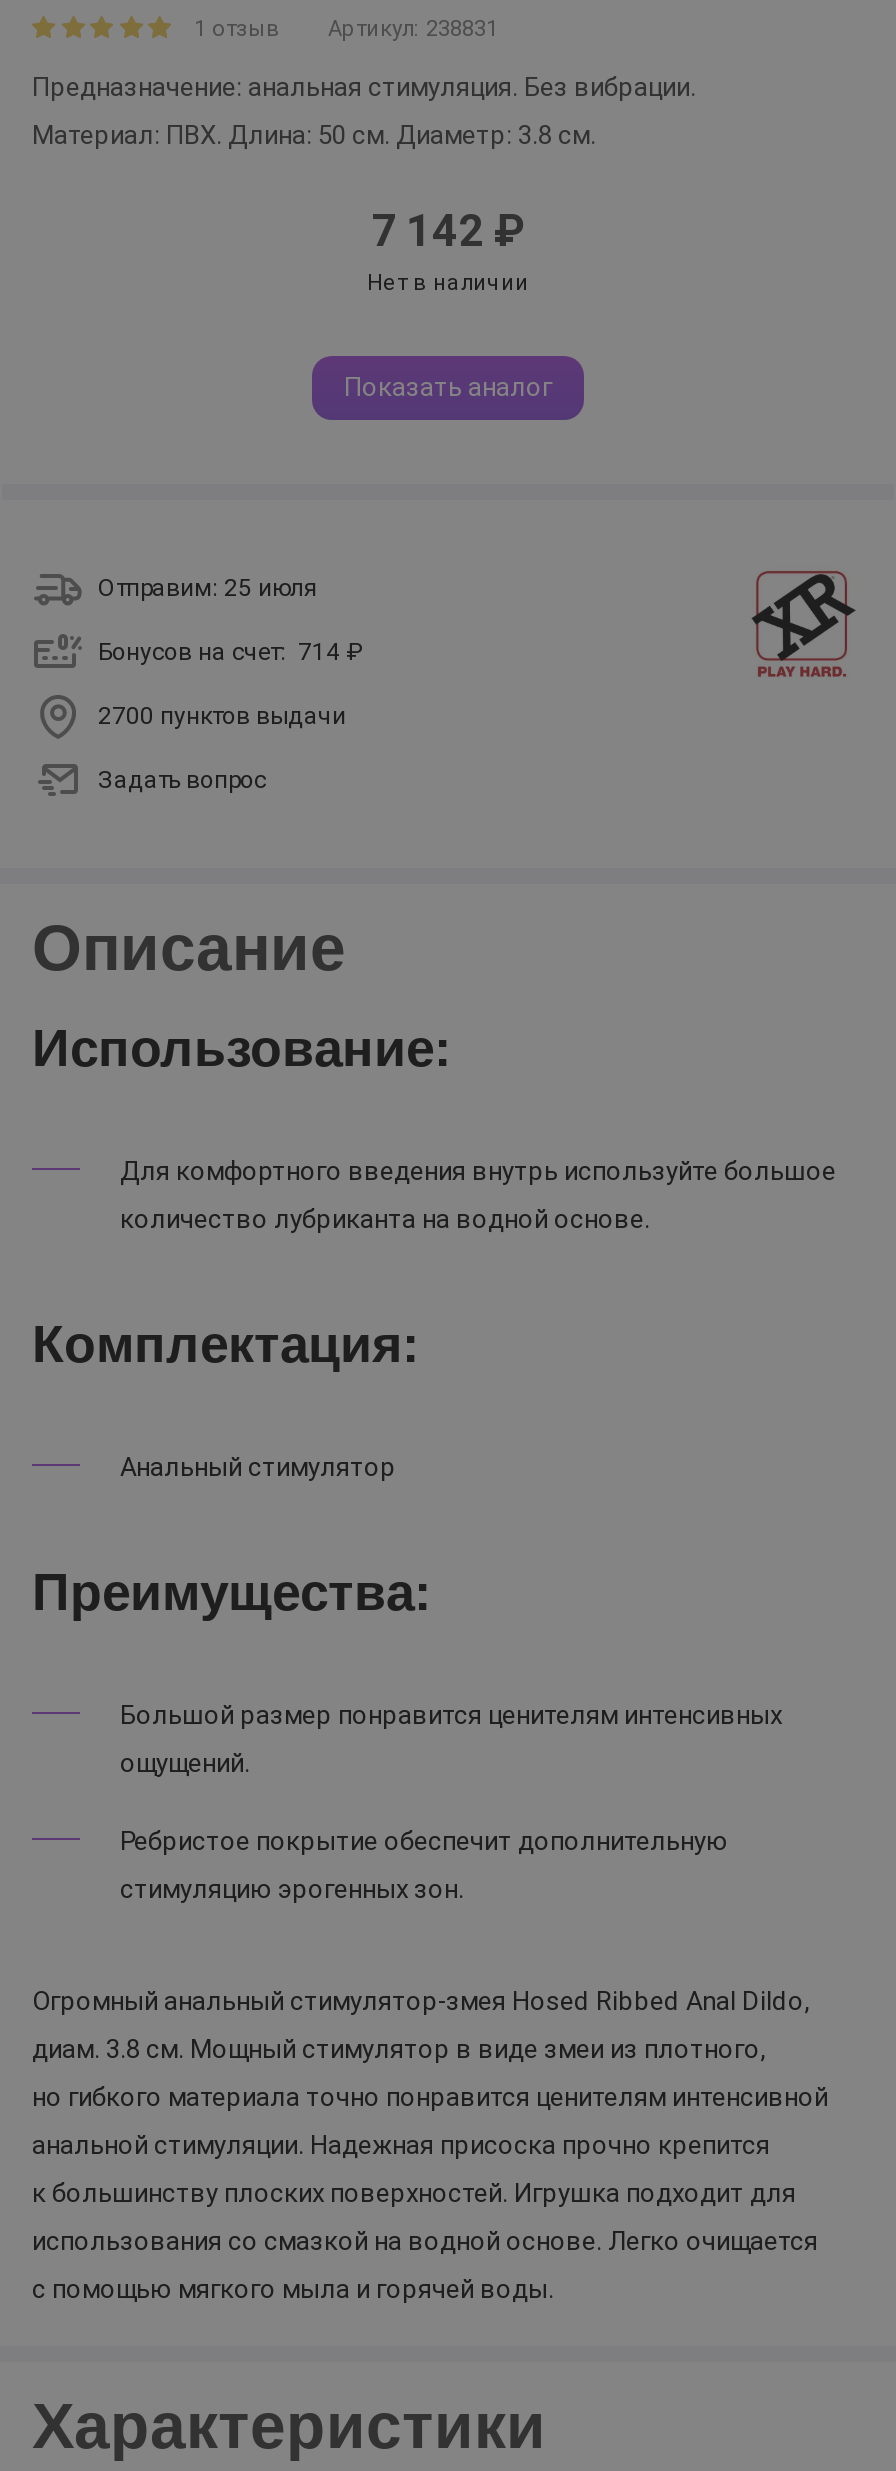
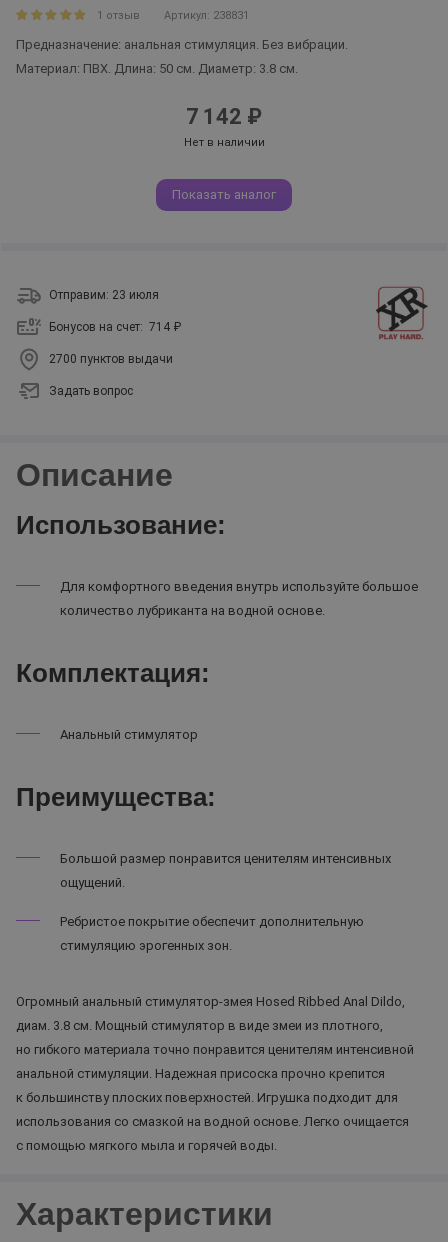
[98,574,318,602] Отправим: 25 июля -> [49,288,159,302] Отправим: 23 июля

